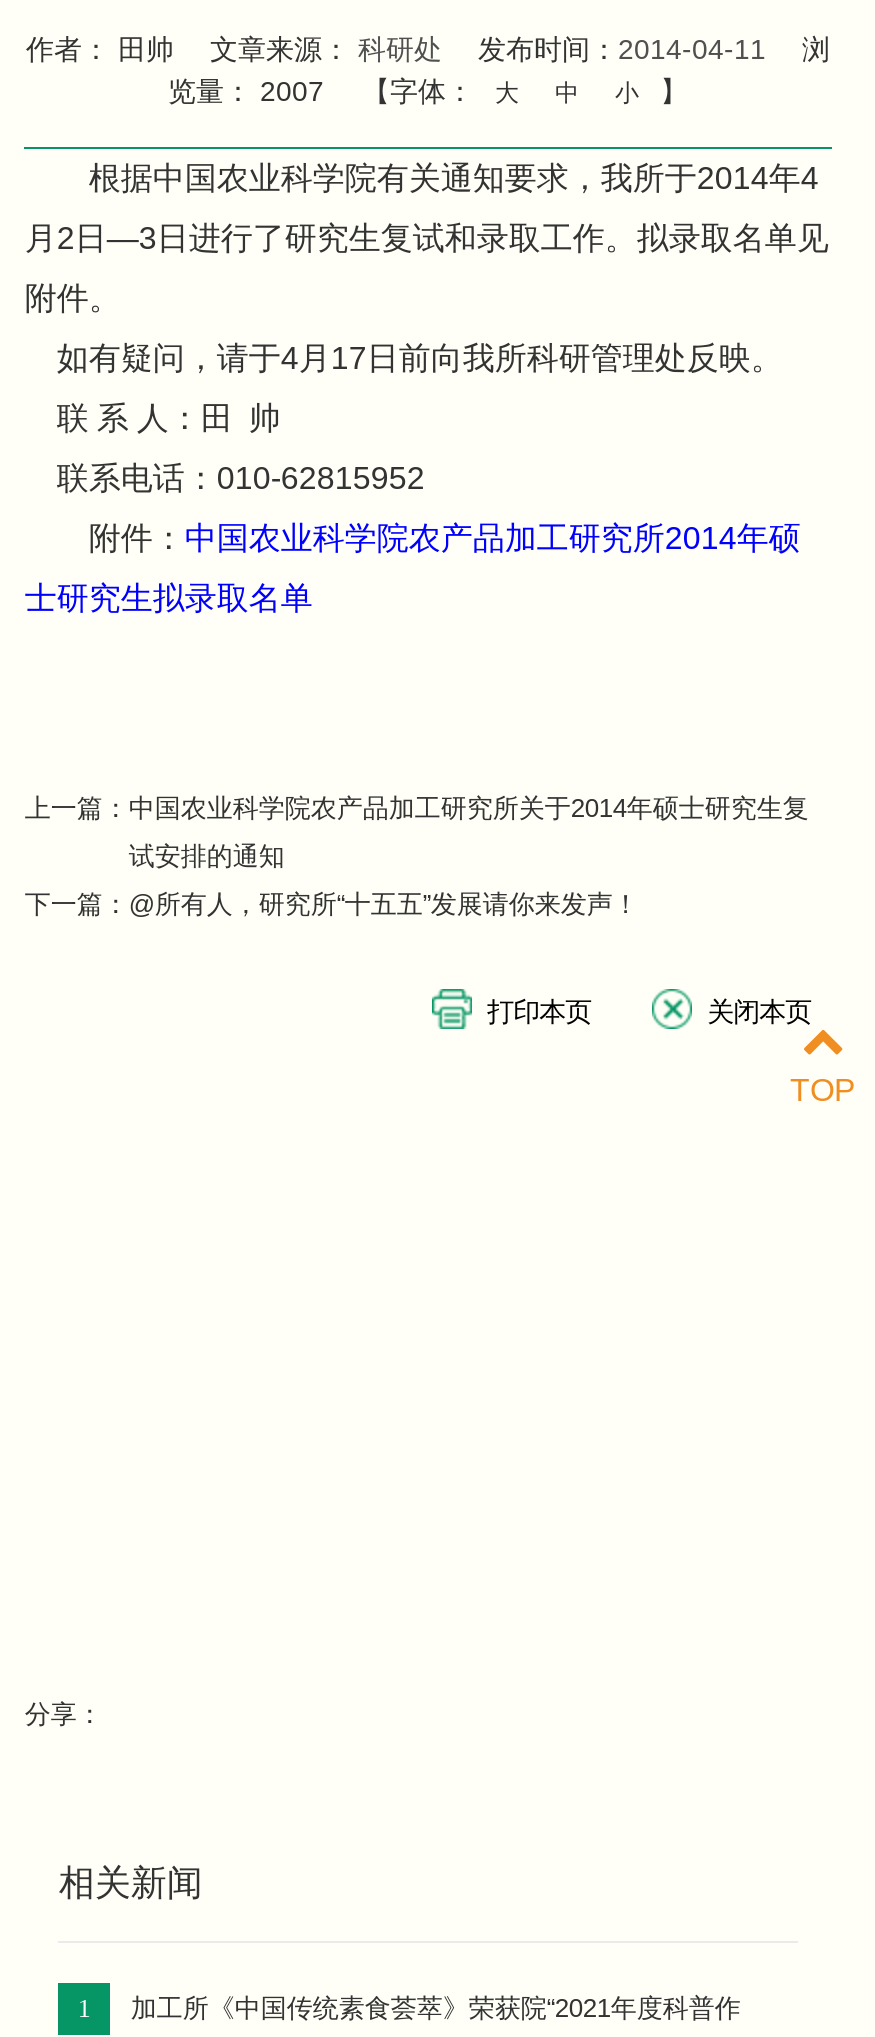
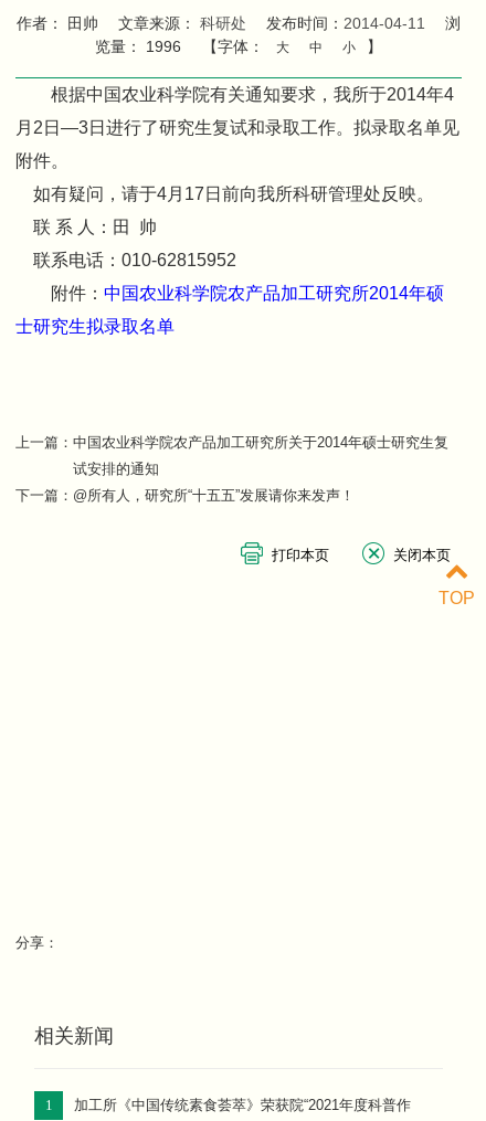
[168,75,332,107] 览量：2007 -> [95,38,186,55] 览量：1996

